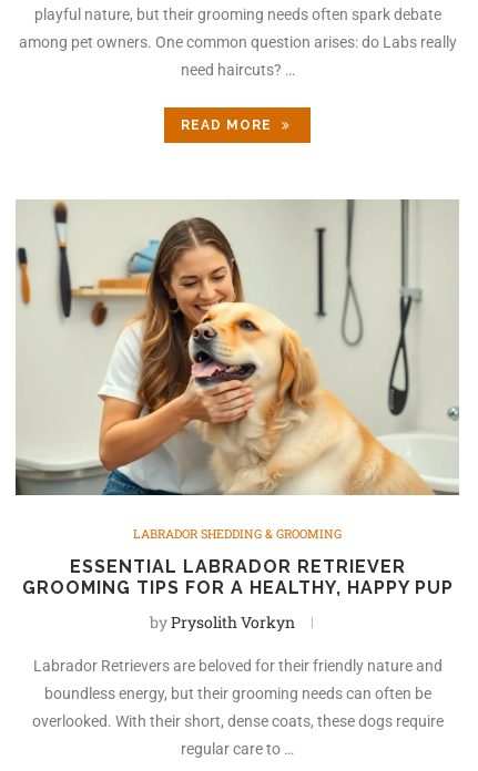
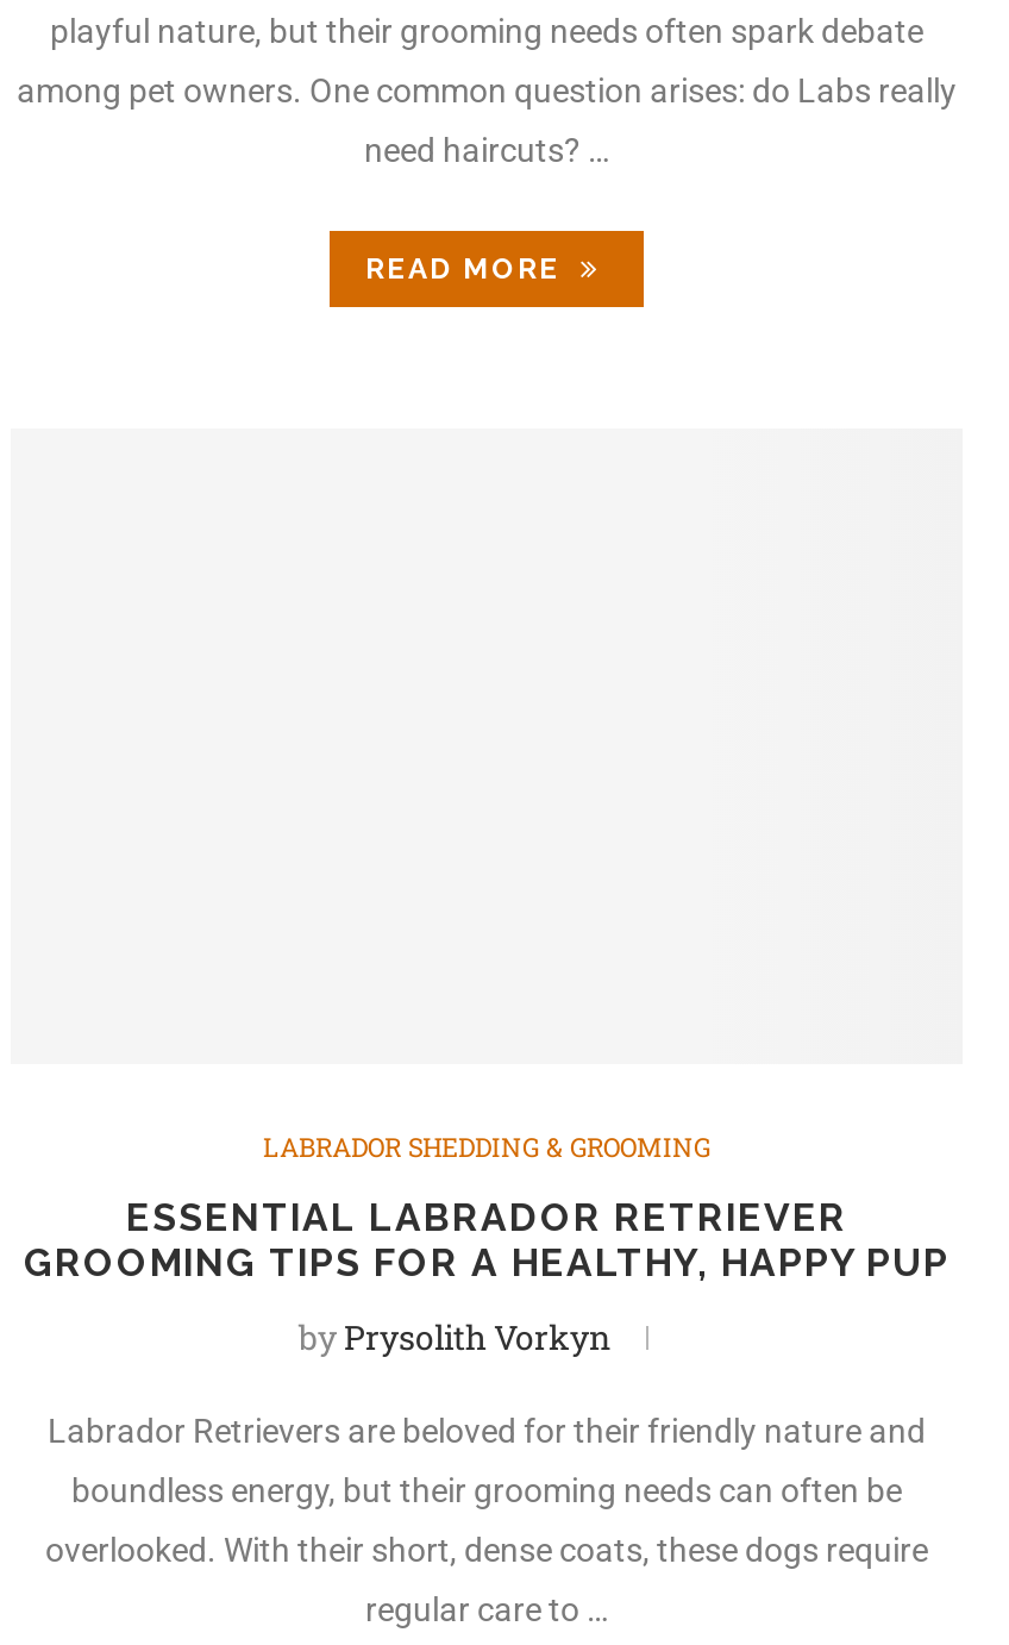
[14,198,460,496] [image] -> none

